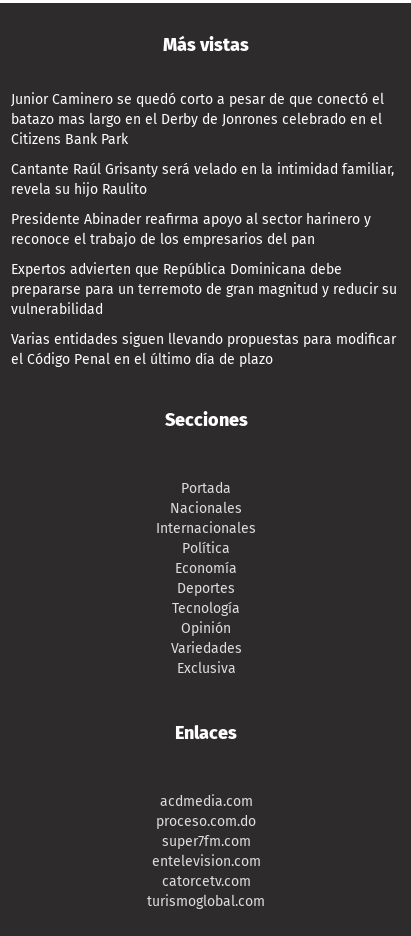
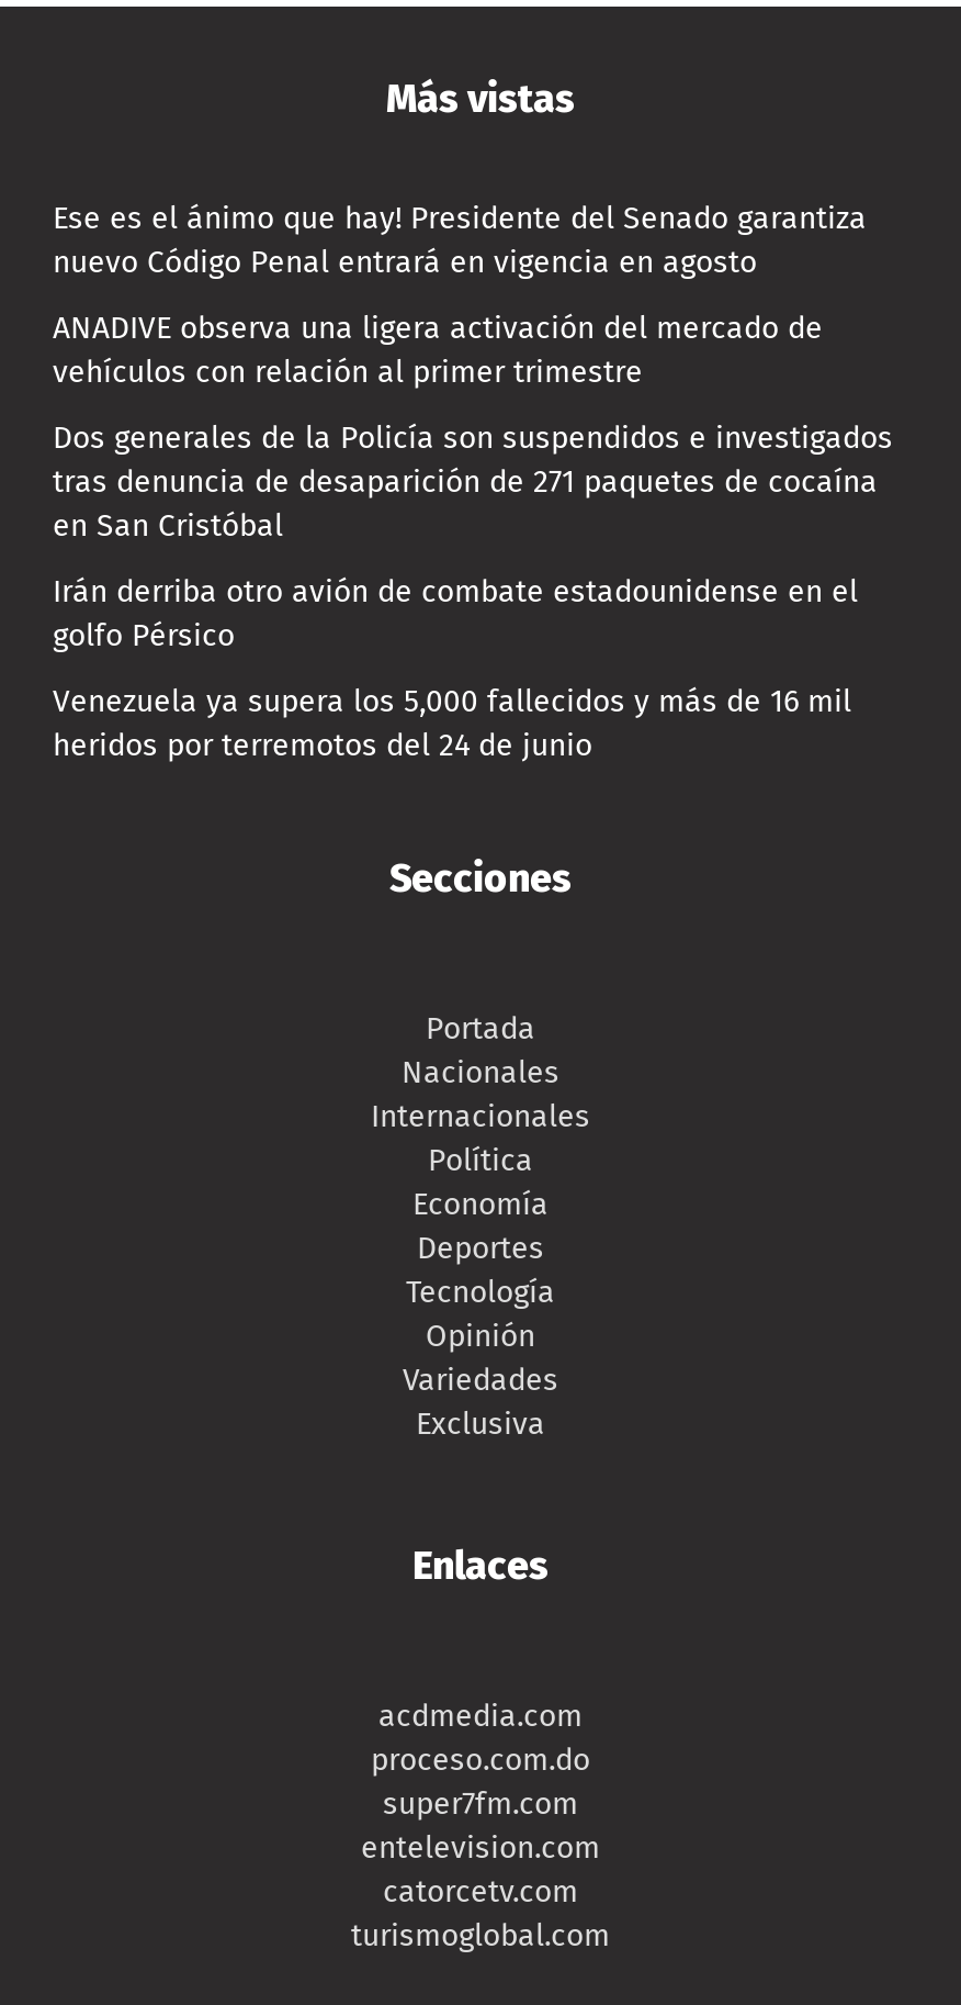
[11,91,384,148] Junior Caminero se quedó corto a pesar de que conectó el | batazo mas largo en el Derby de Jonrones celebrado en el | Citizens Bank Park -> [53,201,867,282] Ese es el ánimo que hay! Presidente del Senado garantiza | nuevo Código Penal entrará en vigencia en agosto
[11,161,394,198] Cantante Raúl Grisanty será velado en la intimidad familiar, | revela su hijo Raulito -> [53,311,823,392] ANADIVE observa una ligera activación del mercado de | vehículos con relación al primer trimestre
[11,211,371,248] Presidente Abinader reafirma apoyo al sector harinero y | reconoce el trabajo de los empresarios del pan -> [53,420,893,546] Dos generales de la Policía son suspendidos e investigados | tras denuncia de desaparición de 271 paquetes de cocaína | en San Cristóbal
[11,261,397,318] Expertos advierten que República Dominicana debe | prepararse para un terremoto de gran magnitud y reducir su | vulnerabilidad -> [53,574,858,655] Irán derriba otro avión de combate estadounidense en el | golfo Pérsico
[11,331,396,368] Varias entidades siguen llevando propuestas para modificar | el Código Penal en el último día de plazo -> [53,684,851,765] Venezuela ya supera los 5,000 fallecidos y más de 16 mil | heridos por terremotos del 24 de junio

